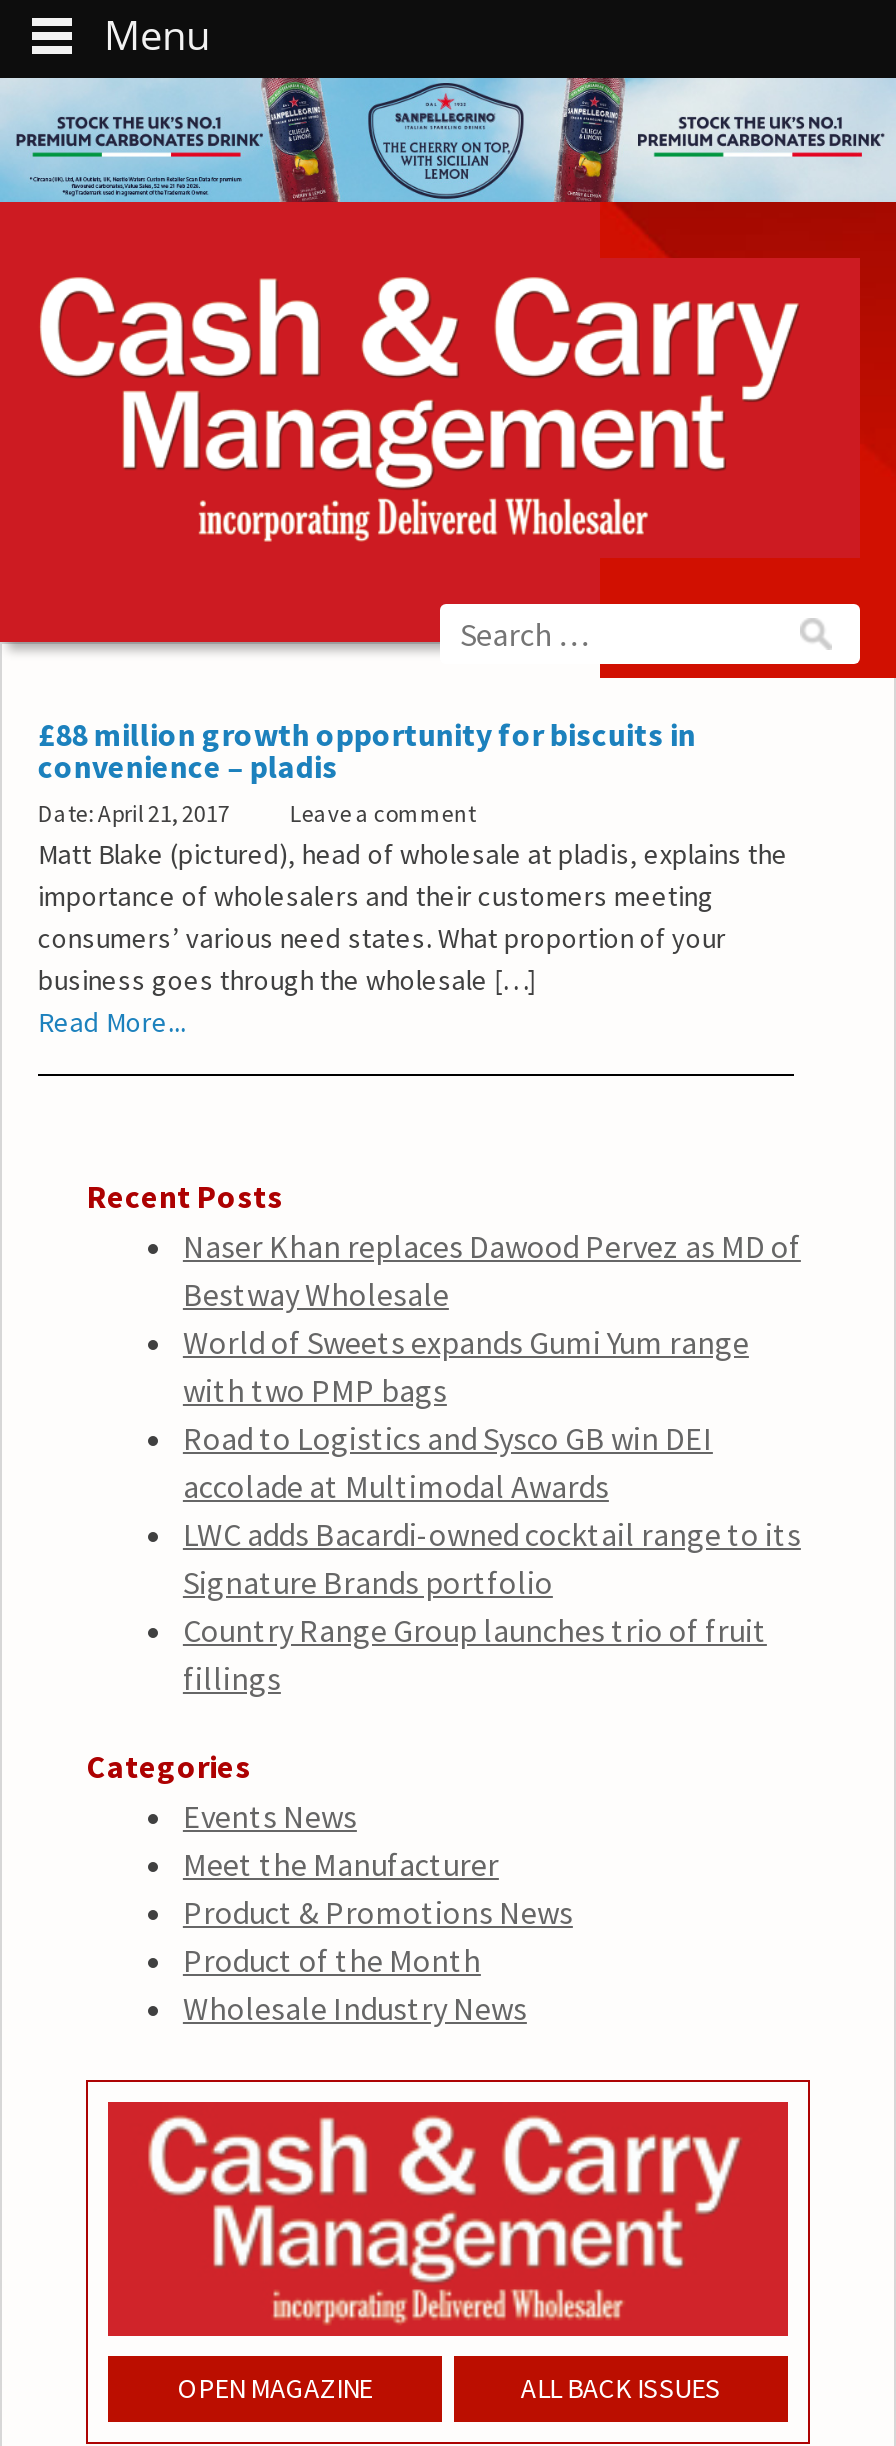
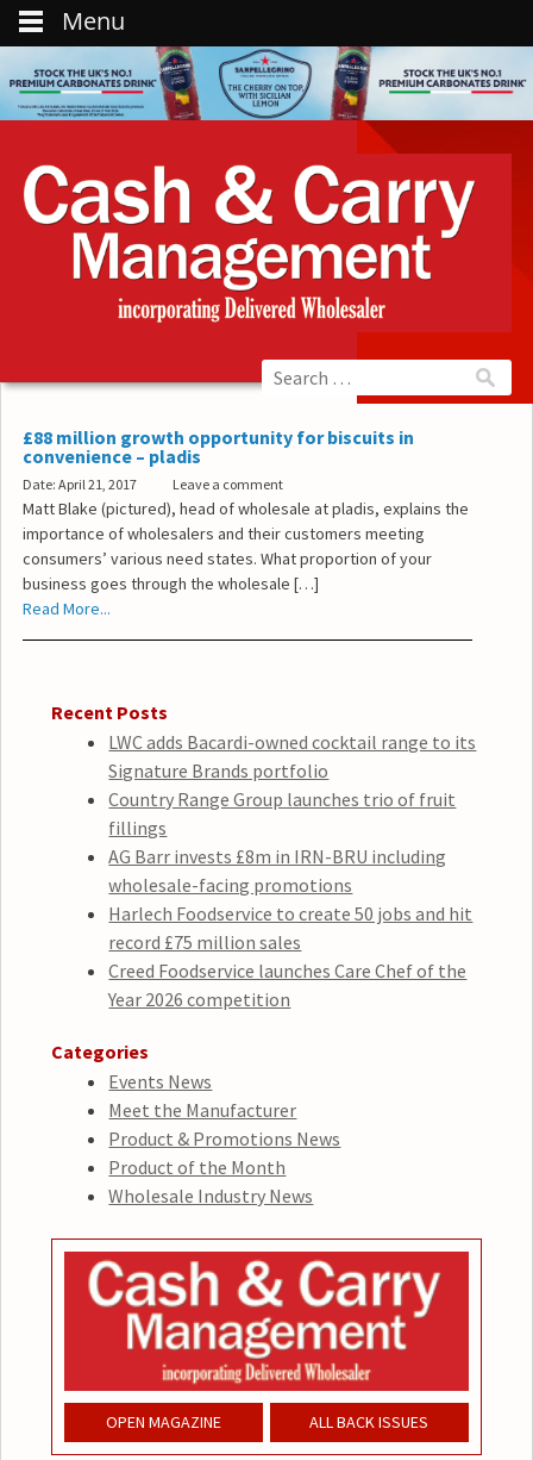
[183,1227,801,1507] Naser Khan replaces Dawood Pervez as MD of | Bestway Wholesale | World of Sweets expands Gumi Yum range | with two PMP bags | Road to Logistics and Sysco GB win DEI | accolade at Multimodal Awards -> none
moved [183,1515,801,1699] -> [109,731,476,840]: LWC adds Bacardi-owned cocktail range to its | Signature Brands portfolio | Country Range Group launches trio of fruit | fillings
none -> [109,845,473,1012] AG Barr invests £8m in IRN-BRU including | wholesale-facing promotions | Harlech Foodservice to create 50 jobs and hit | record £75 million sales | Creed Foodservice launches Care Chef of the | Year 2026 competition

